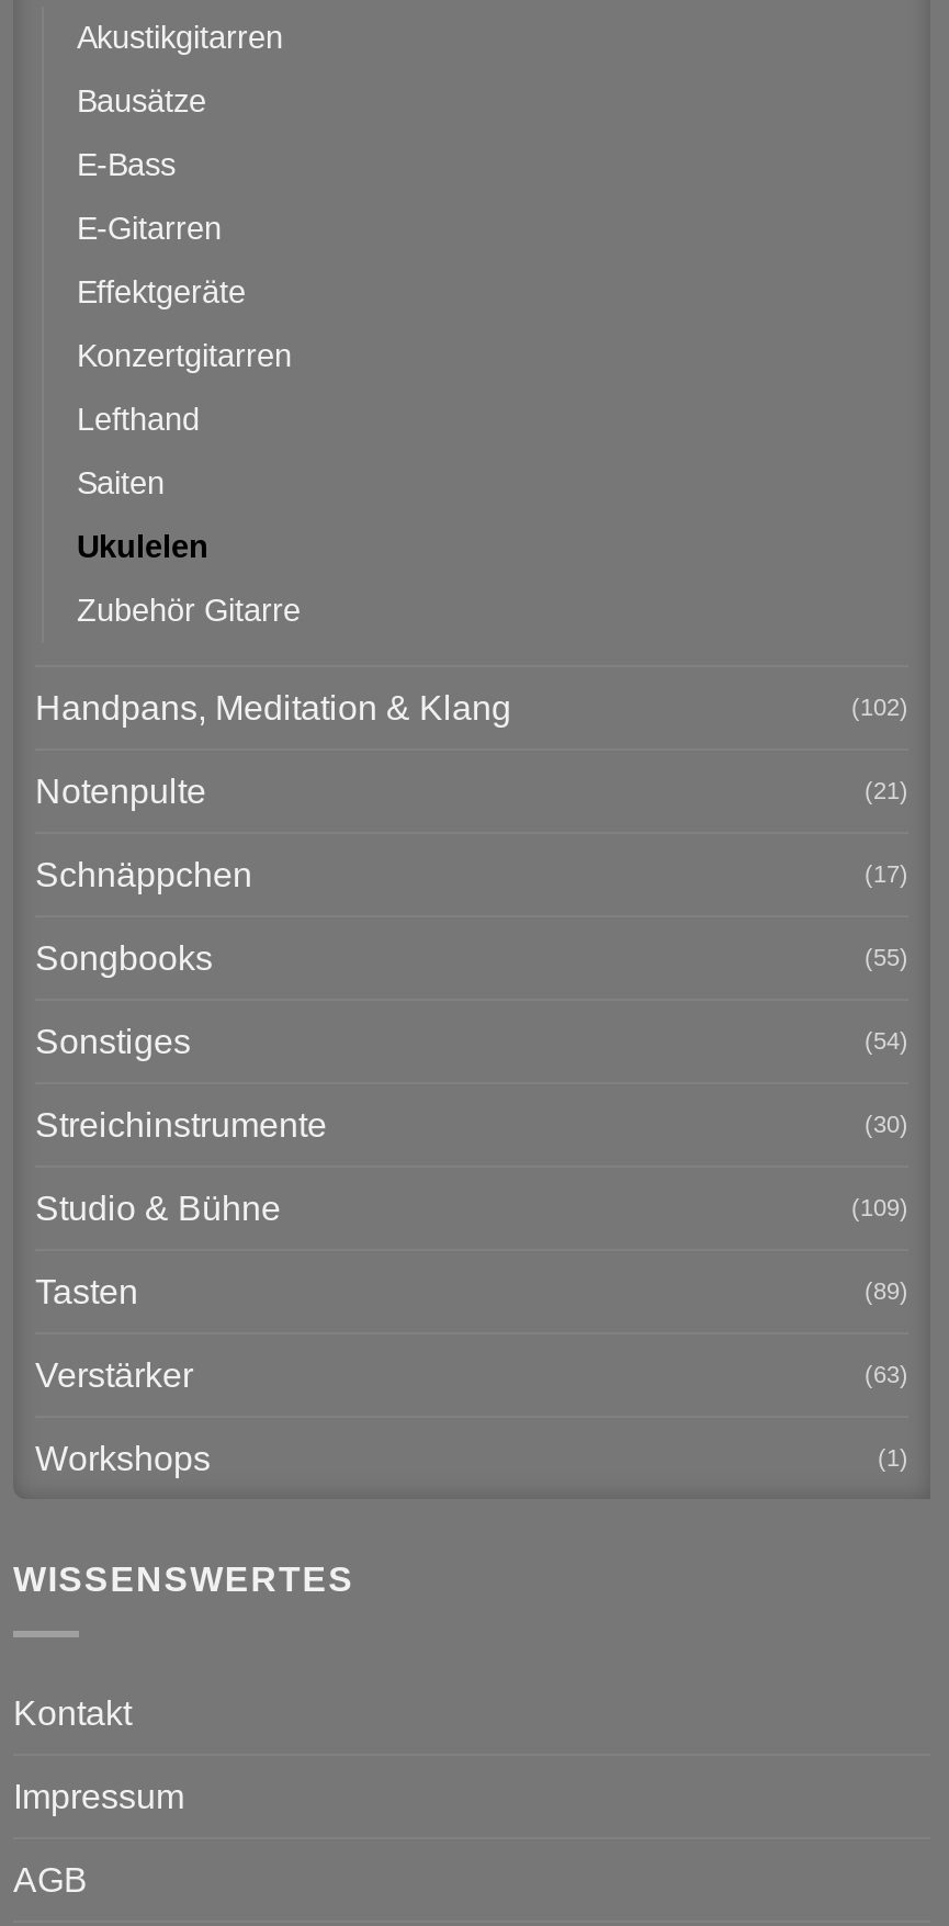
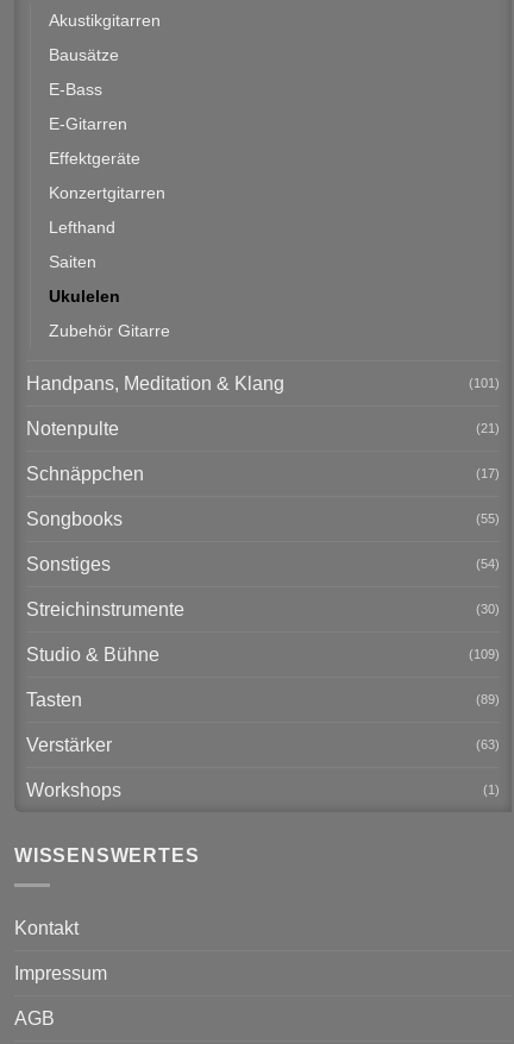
[851,694,908,721] (102) -> [469,376,500,390] (101)

